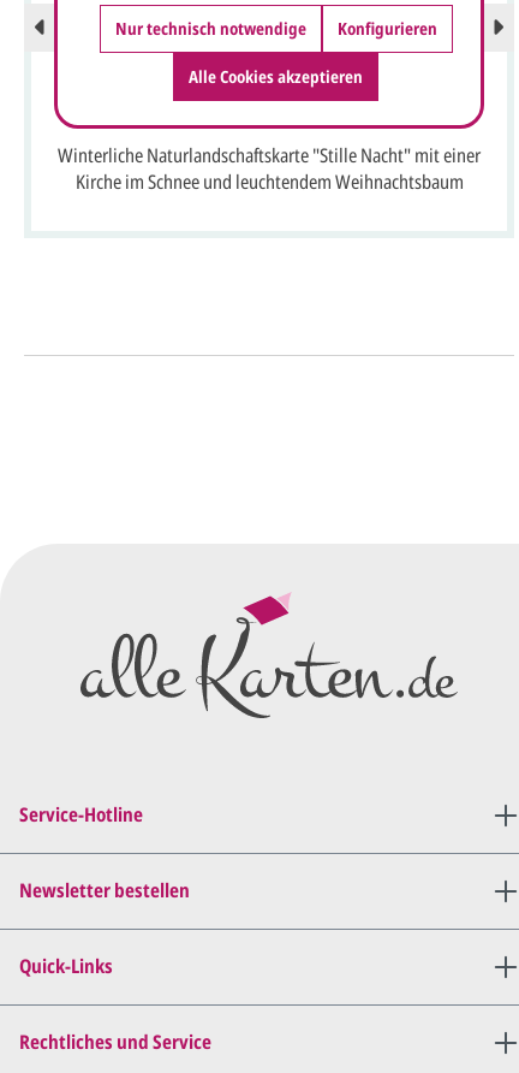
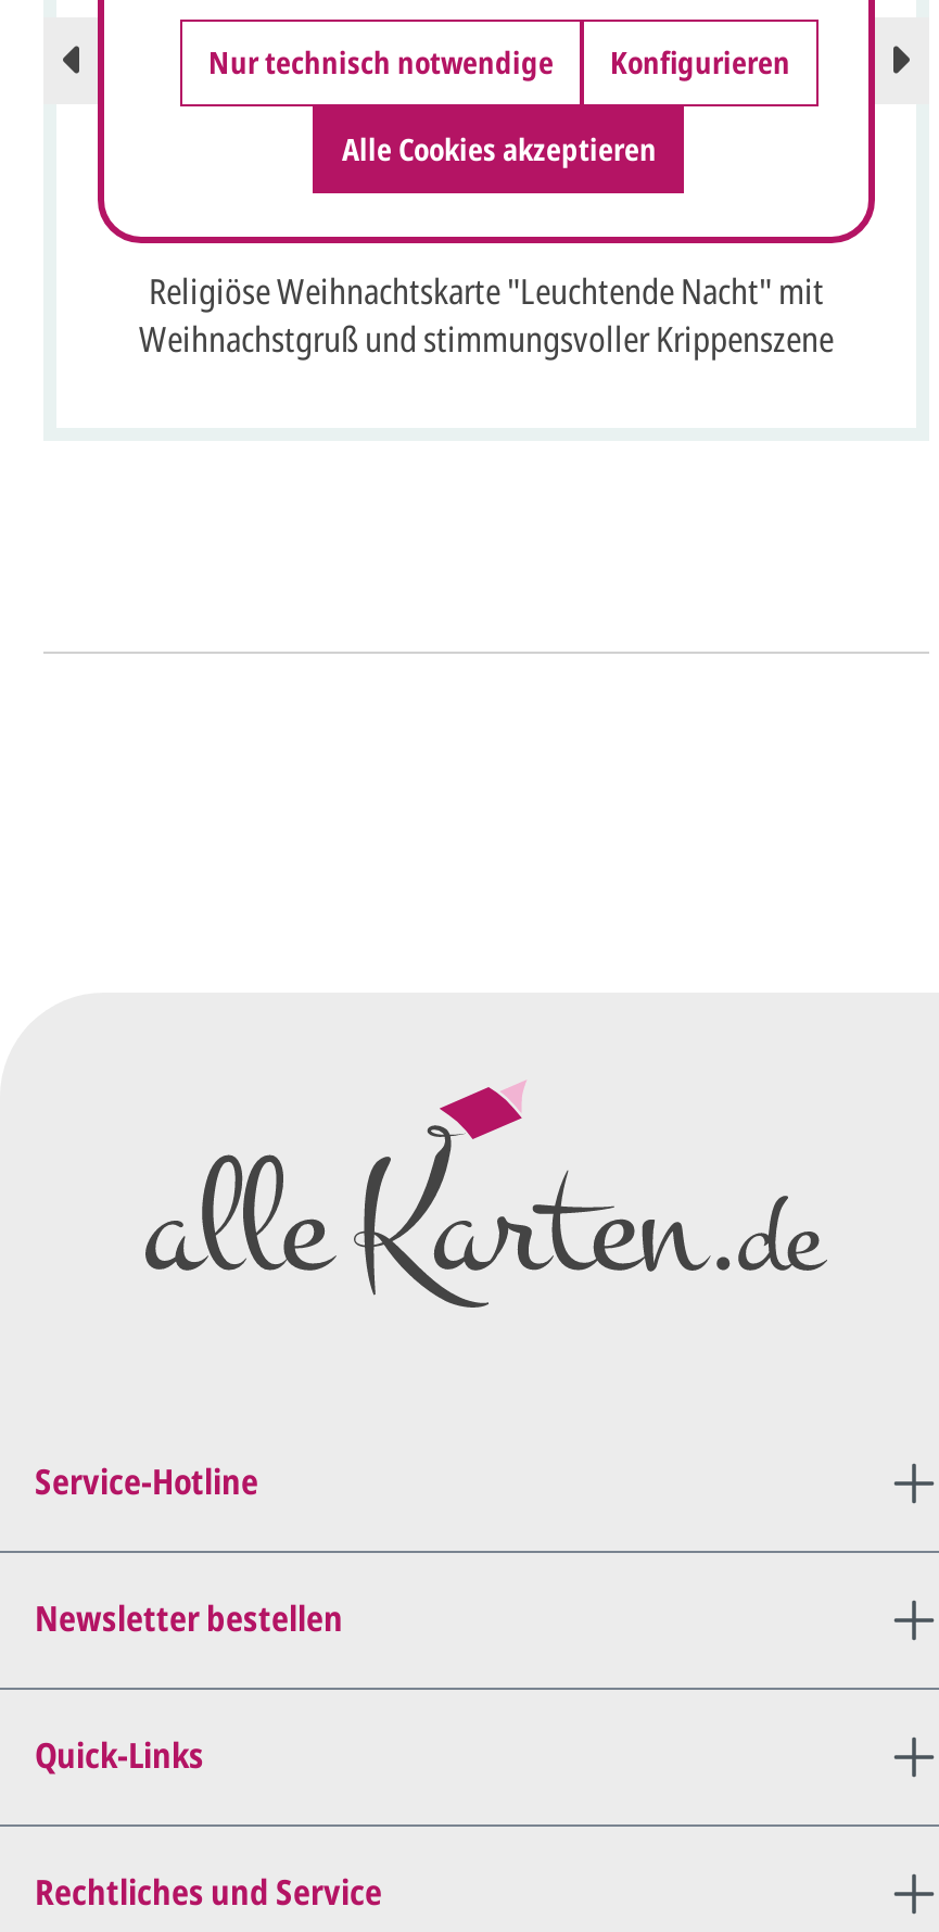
[58,142,481,195] Winterliche Naturlandschaftskarte "Stille Nacht" mit einer | Kirche im Schnee und leuchtendem Weihnachtsbaum -> [139,267,834,363] Religiöse Weihnachtskarte "Leuchtende Nacht" mit | Weihnachstgruß und stimmungsvoller Krippenszene

